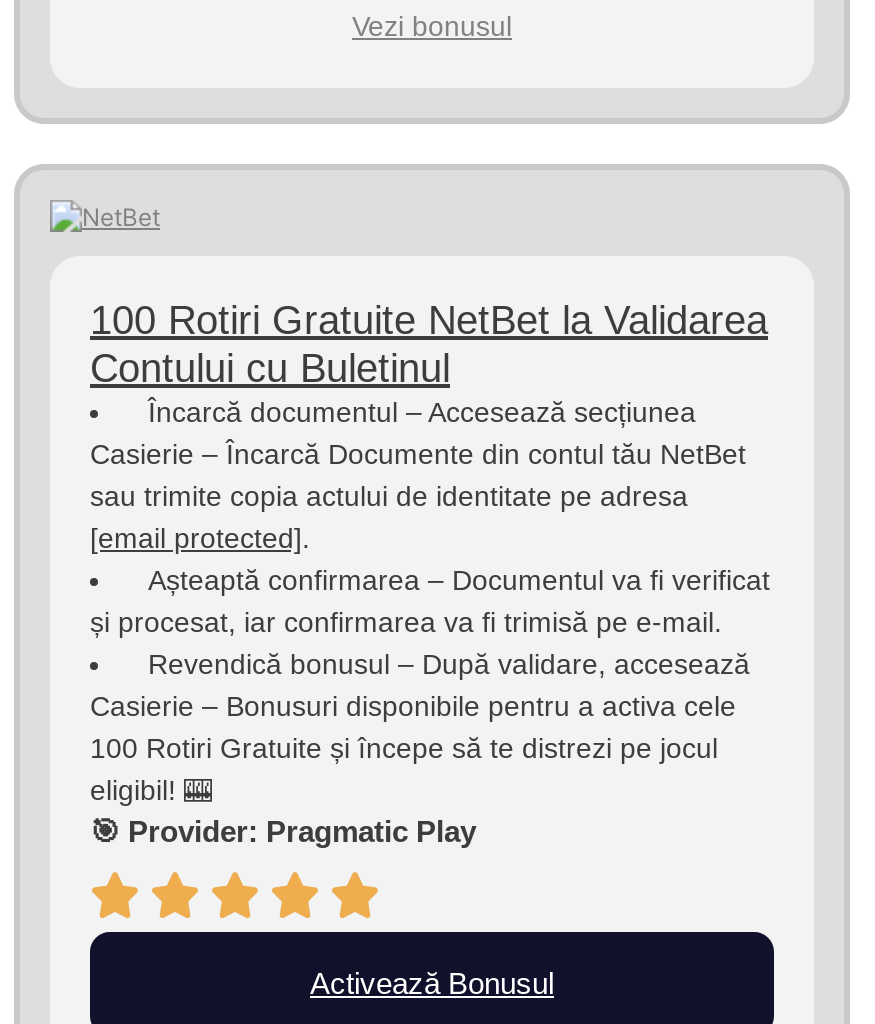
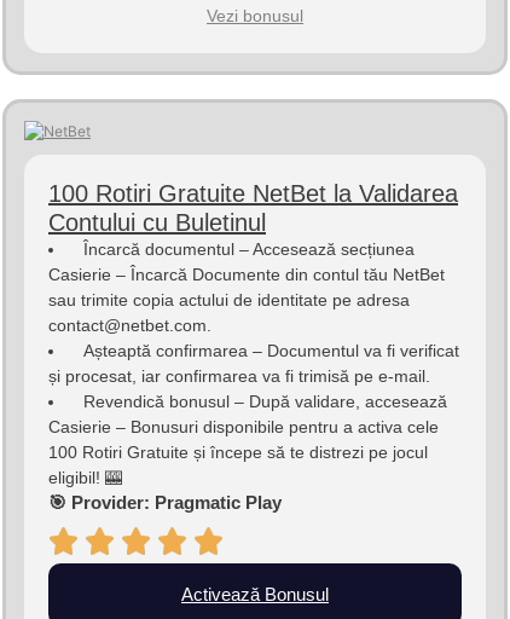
[90,522,310,554] [email protected]. -> [48,315,211,335] contact@netbet.com.

